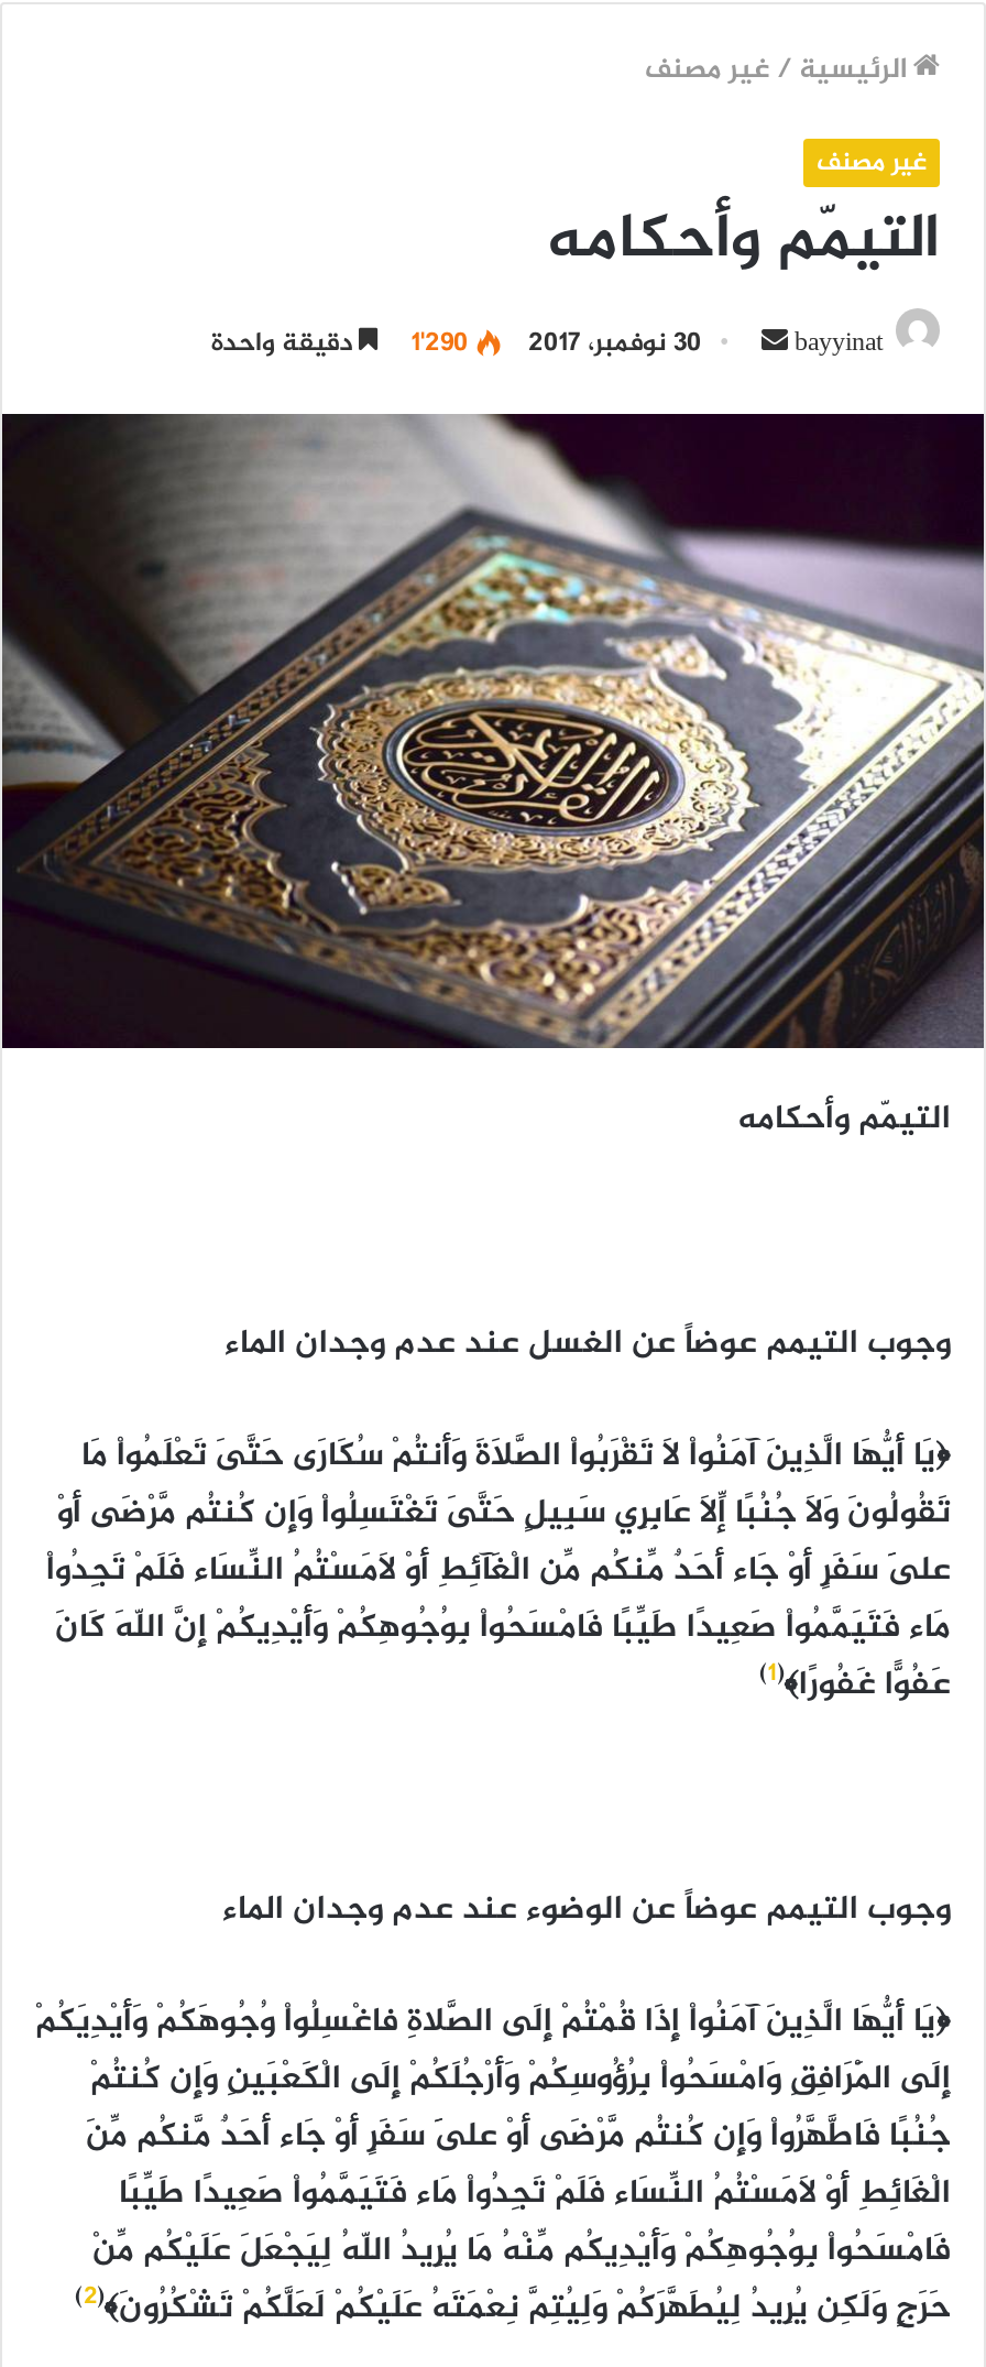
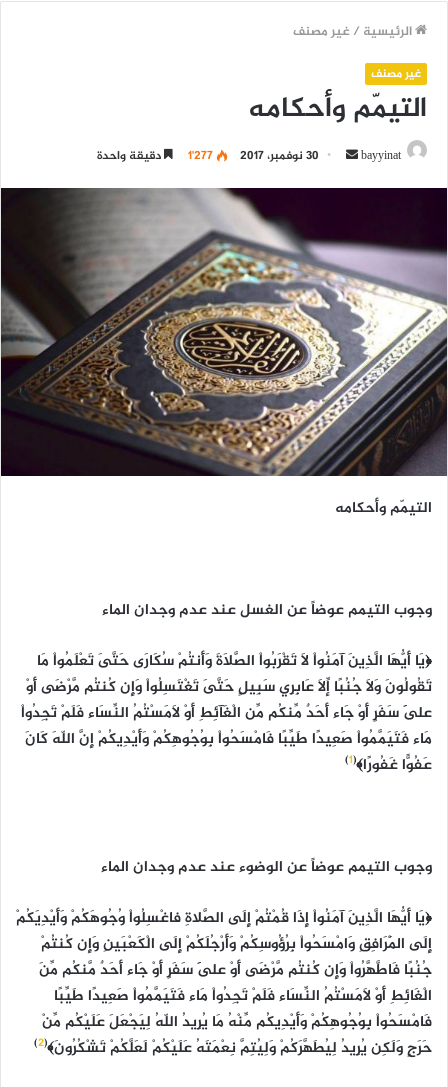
[211,321,469,366] 1٬290 دقيقة واحدة -> [97,146,213,166] 1٬277 دقيقة واحدة

